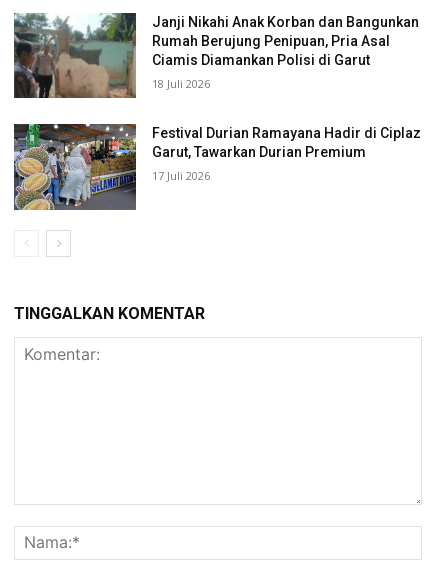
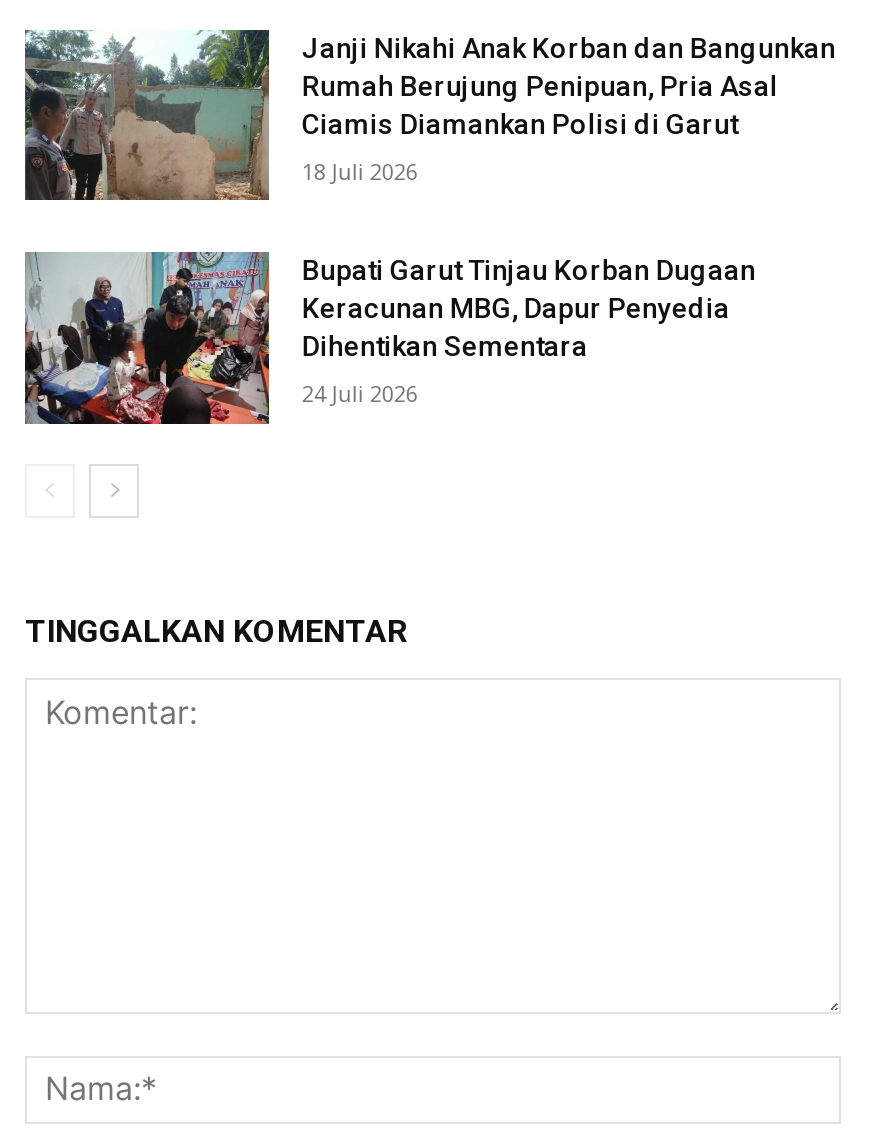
[14,123,421,211] [image] | Festival Durian Ramayana Hadir di Ciplaz | Garut, Tawarkan Durian Premium -> [25,250,756,426] [image] | Bupati Garut Tinjau Korban Dugaan | Keracunan MBG, Dapur Penyedia | Dihentikan Sementara
[152,168,210,183] 17 Juli 2026 -> [302,378,418,408] 24 Juli 2026

